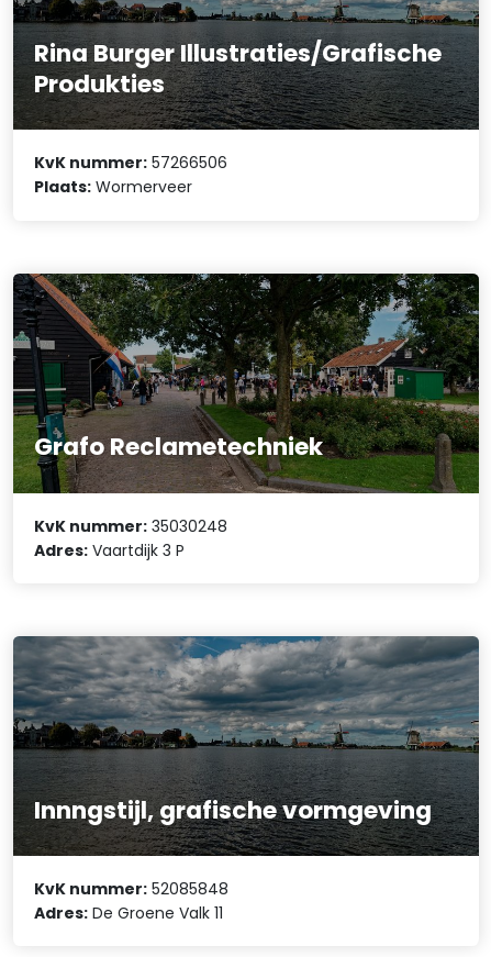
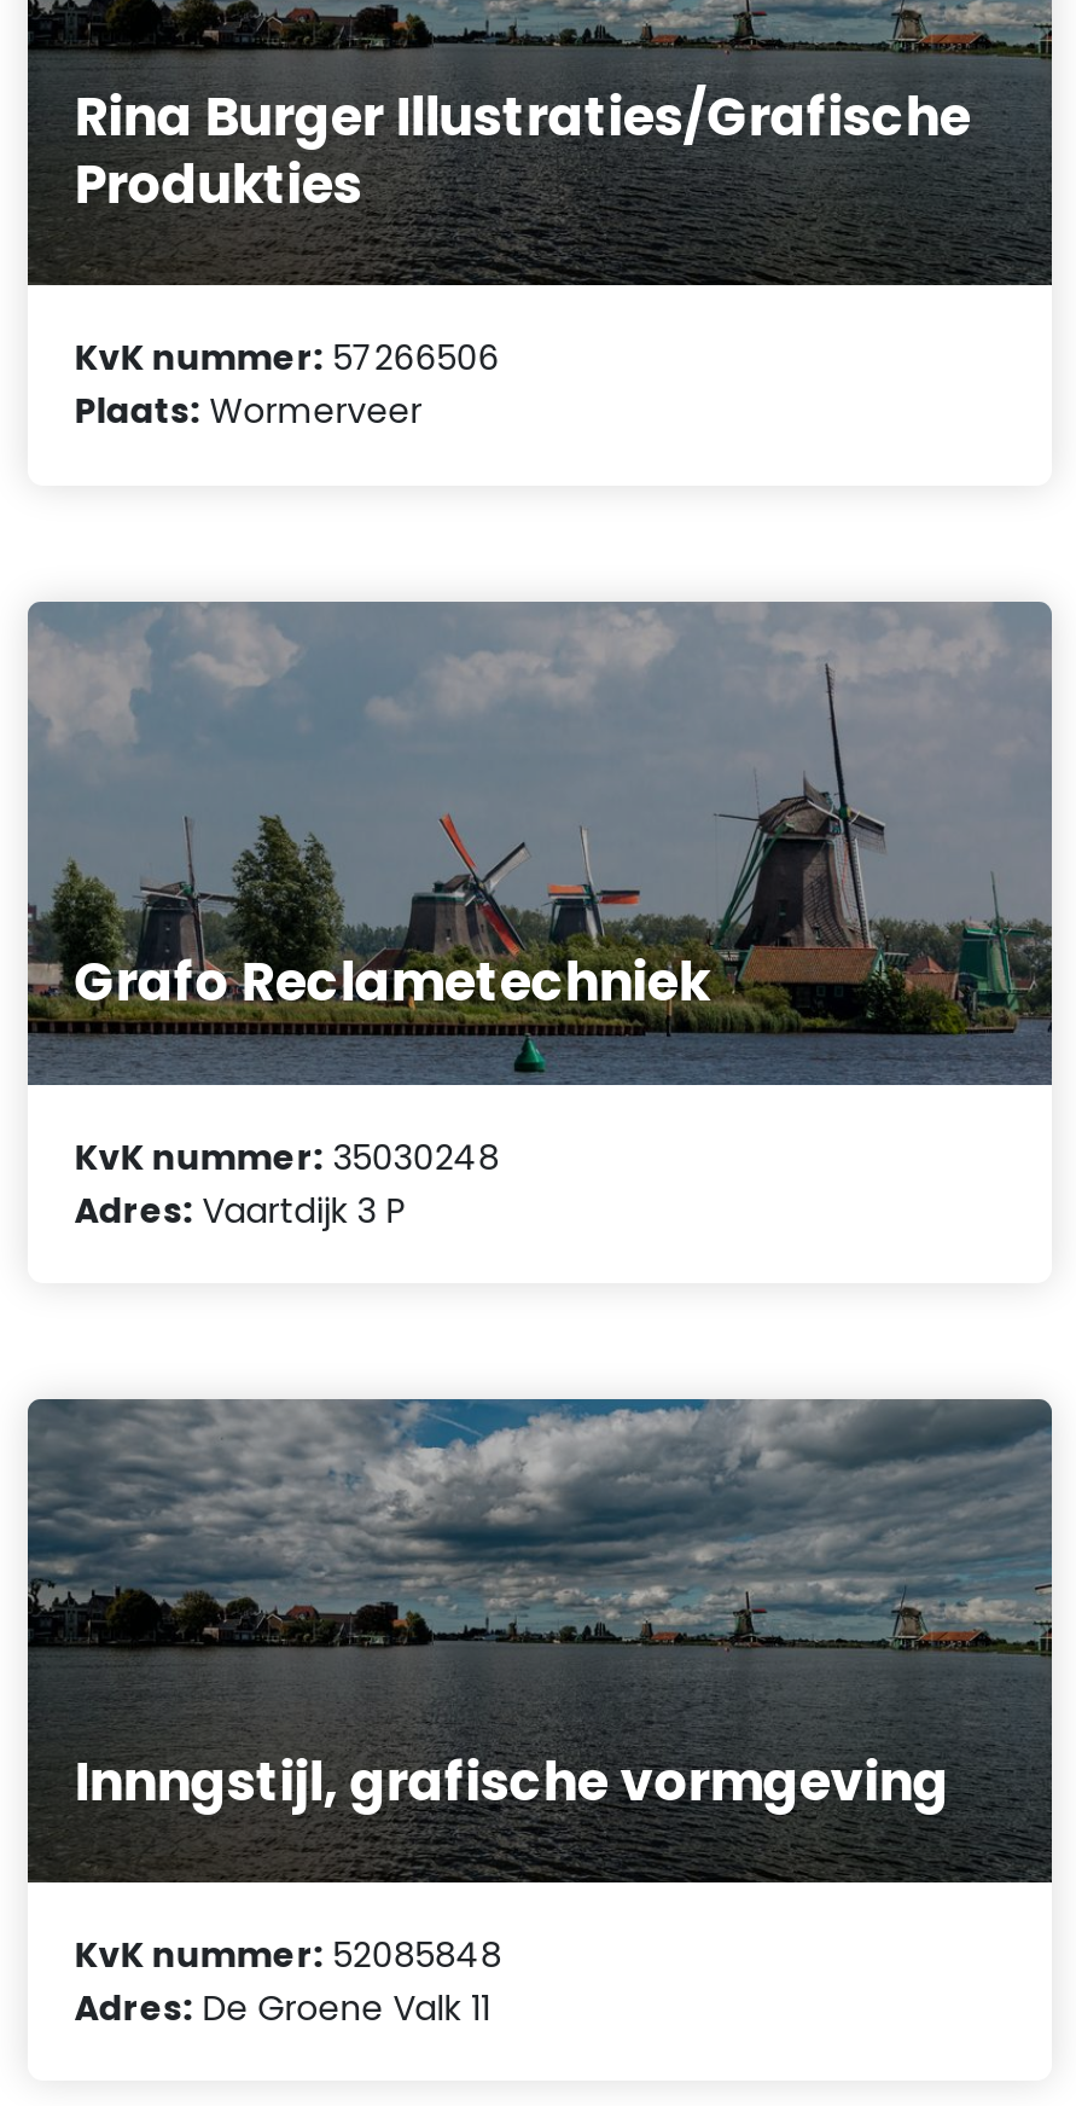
[13,272,479,494] [image] -> [28,602,1052,1087] [image]

